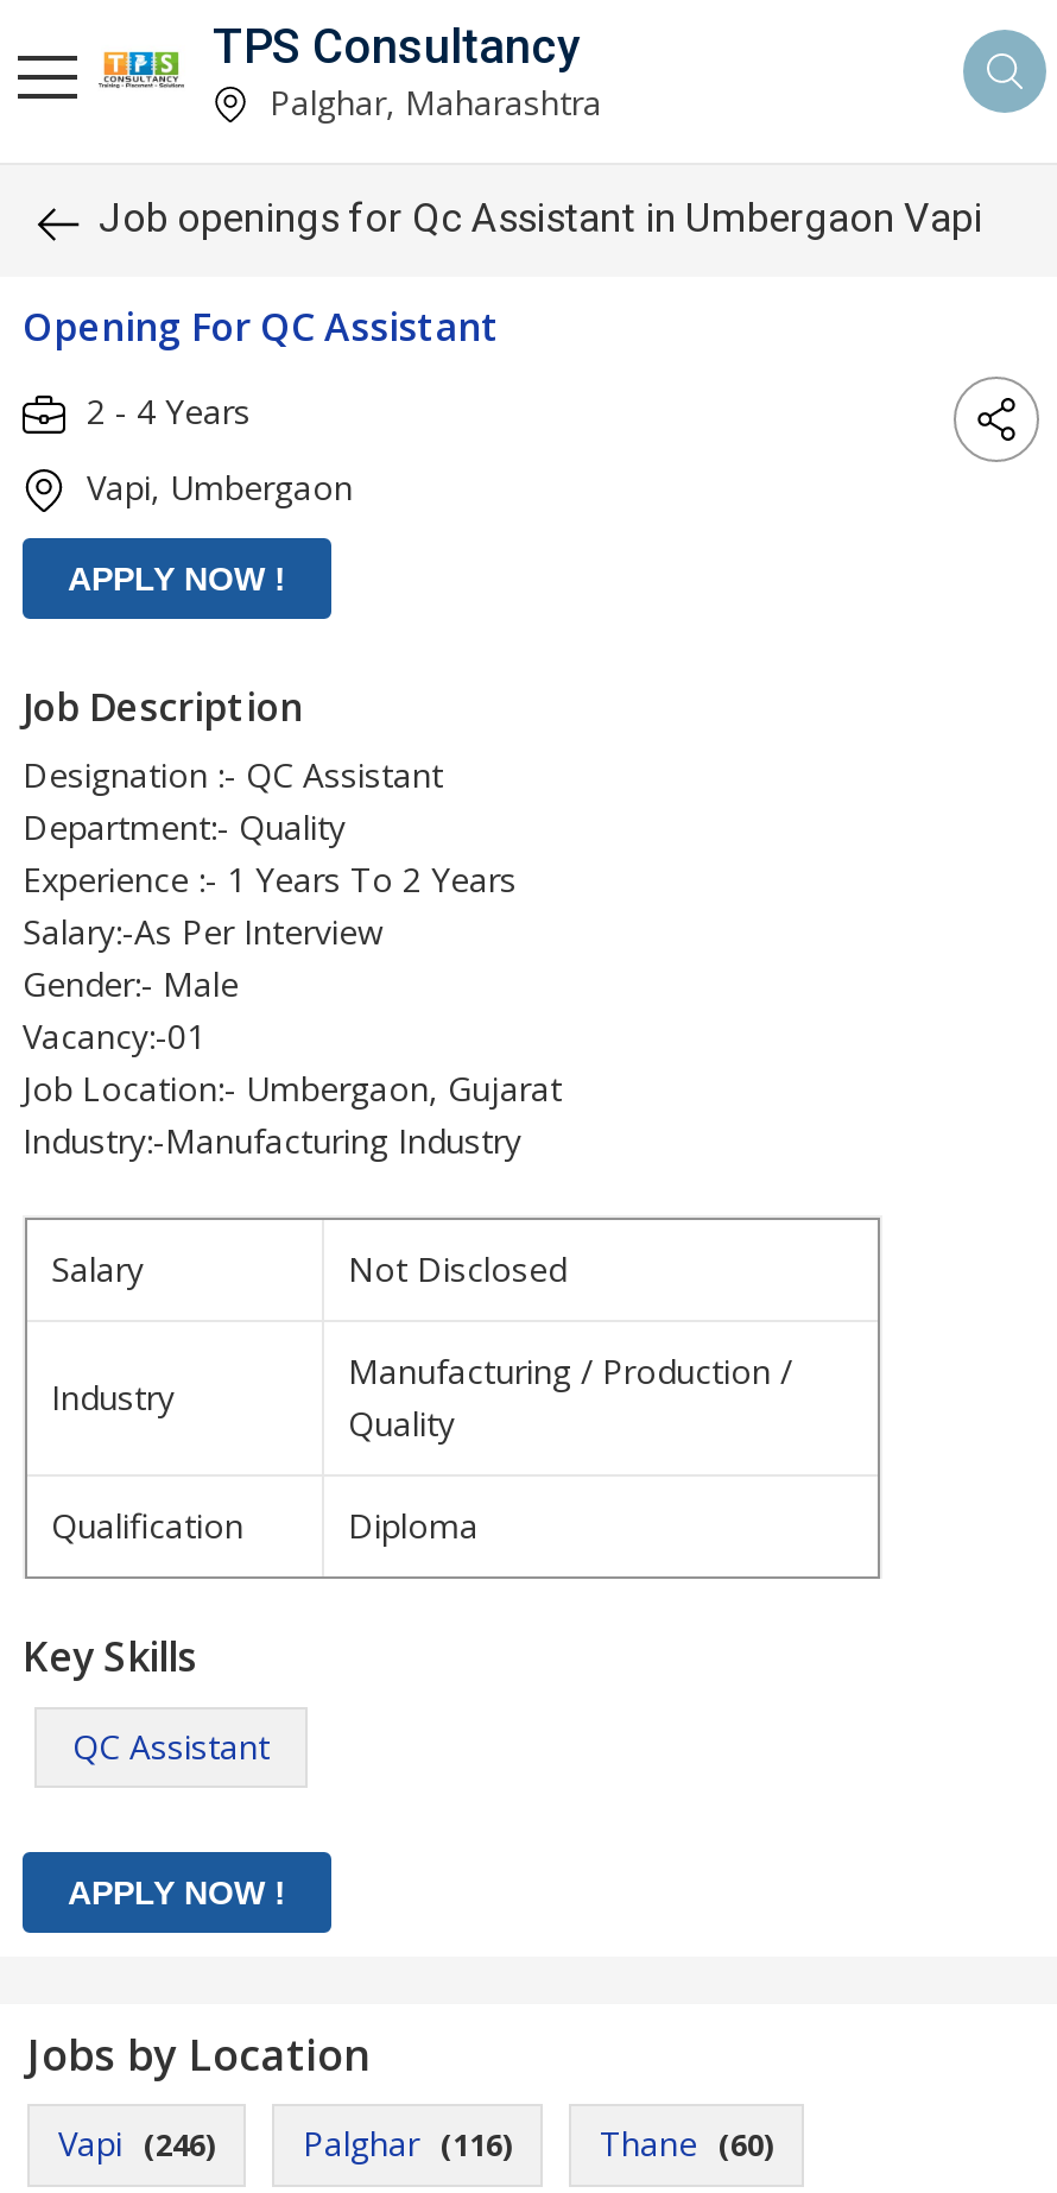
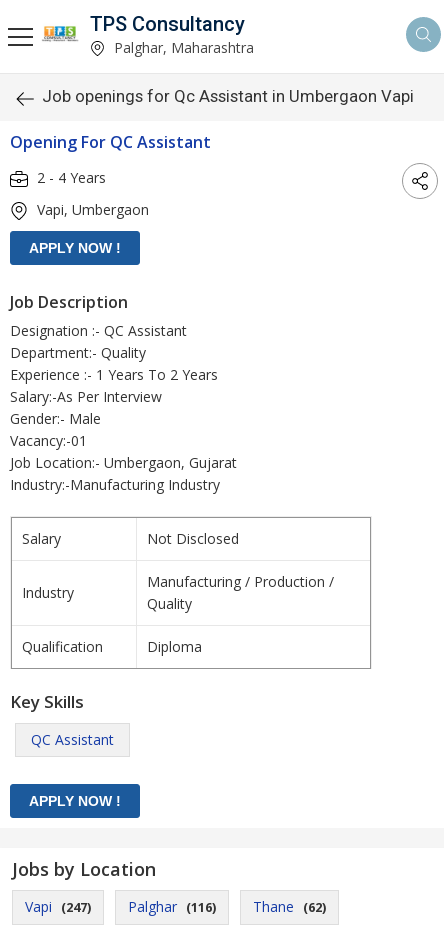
[58,2121,215,2166] Vapi (246) -> [25,897,91,916] Vapi (247)
[600,2121,773,2166] Thane (60) -> [253,897,326,916] Thane (62)

